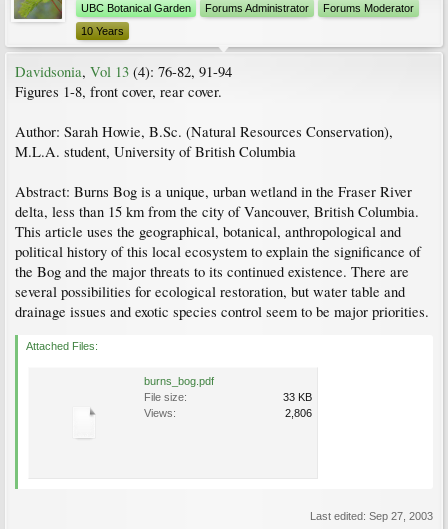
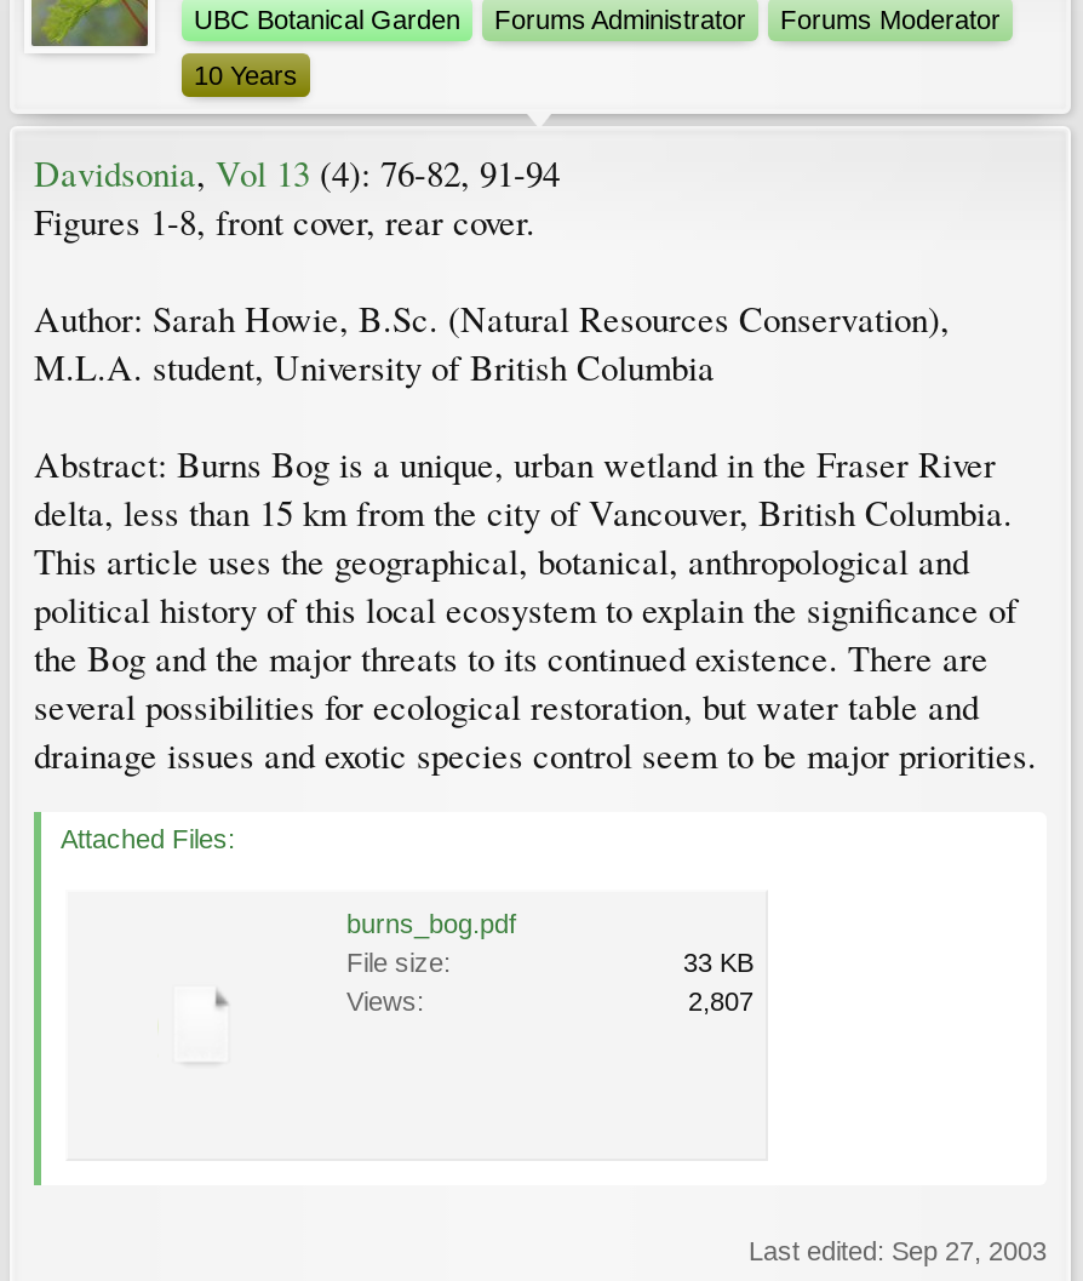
[285,407,312,419] 2,806 -> [688,987,753,1016] 2,807

